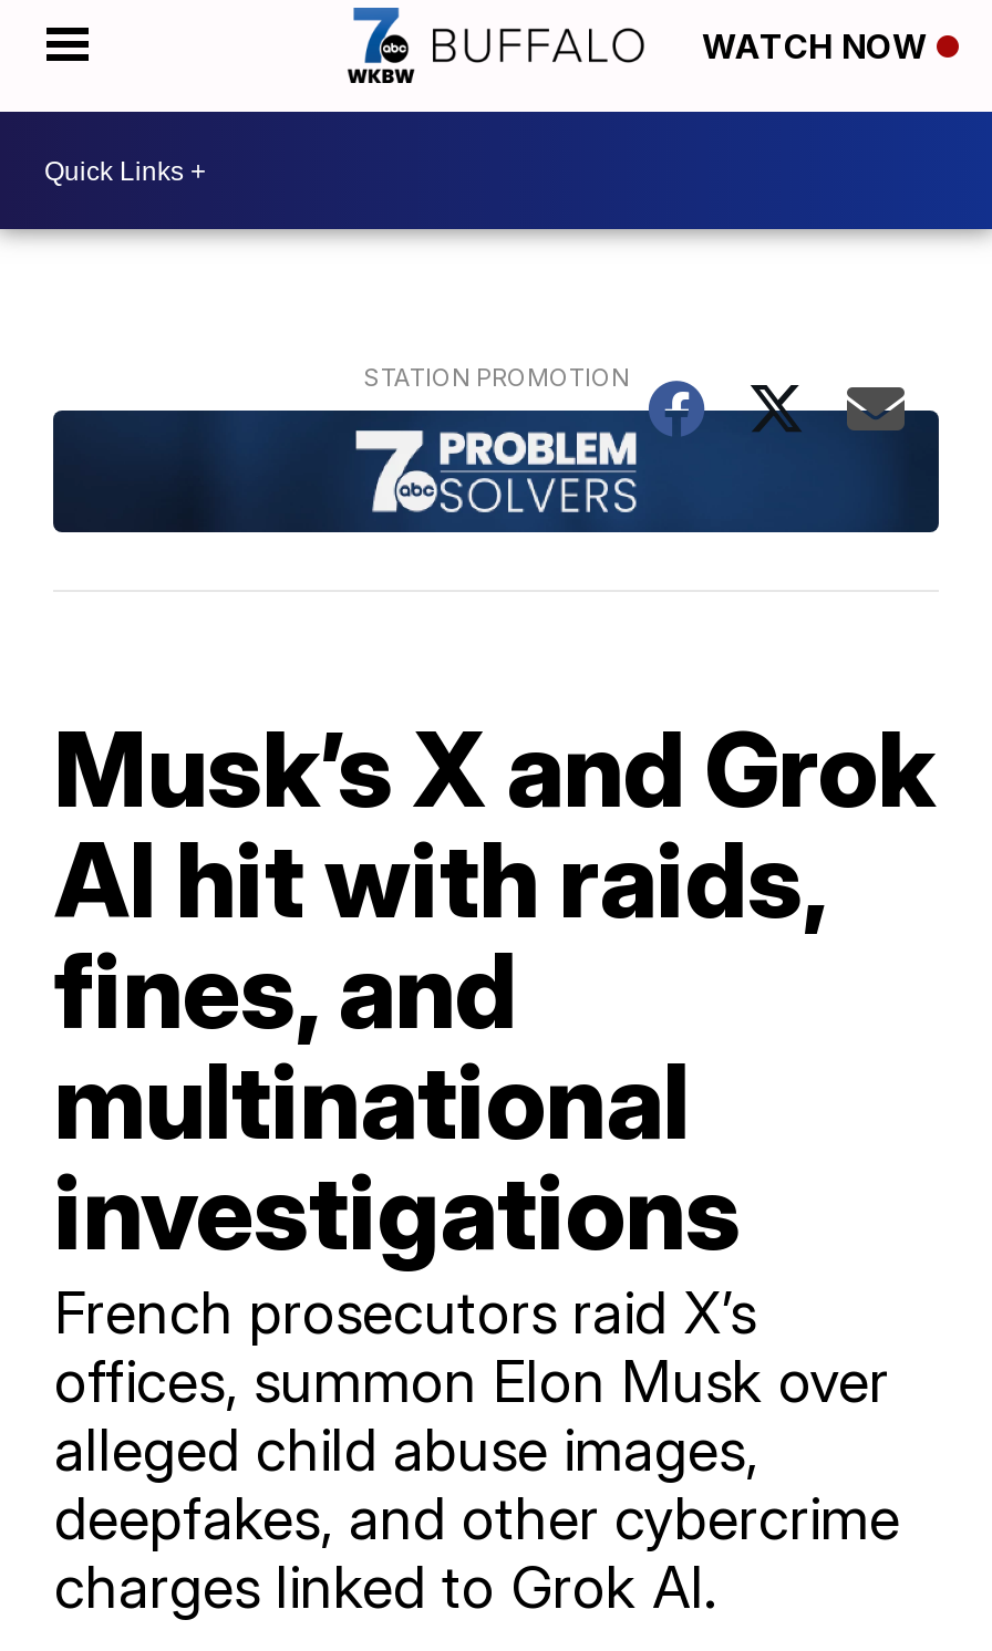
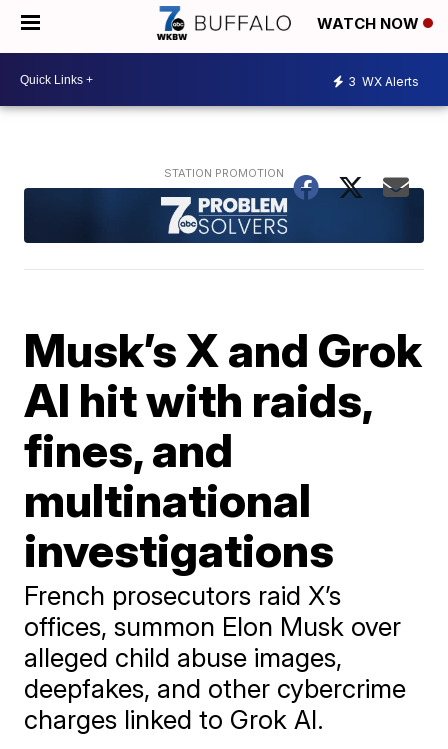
none -> [348,73,419,88] 3 WX Alerts

